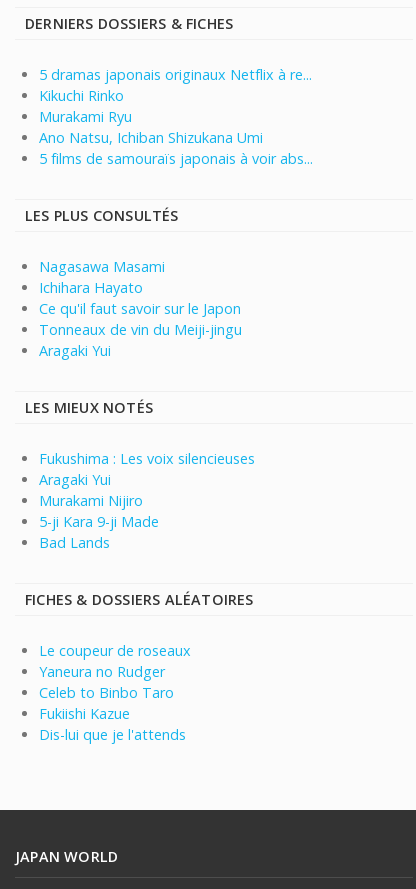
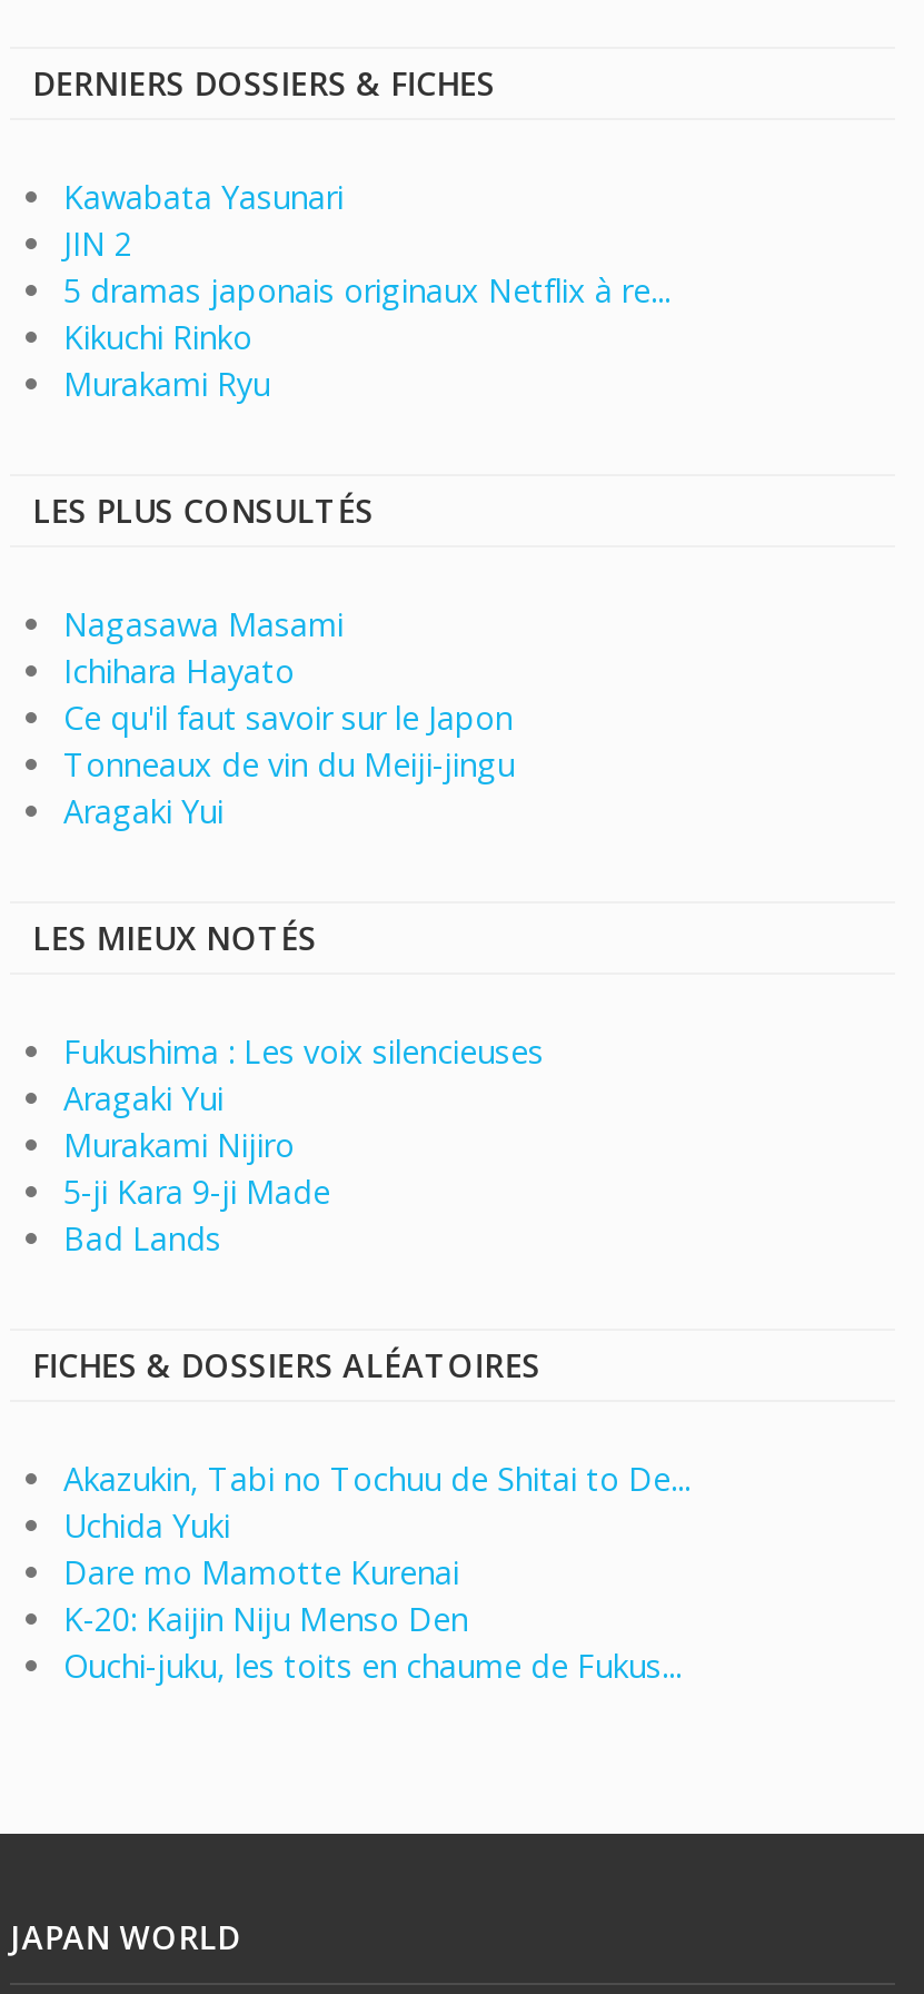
none -> [63,177,344,266] Kawabata Yasunari | JIN 2
moved [39,65,312,126] -> [63,270,670,406]: 5 dramas japonais originaux Netflix à re... | Kikuchi Rinko | Murakami Ryu
[39,128,313,168] Ano Natsu, Ichiban Shizukana Umi | 5 films de samouraïs japonais à voir abs... -> none
[39,641,191,744] Le coupeur de roseaux | Yaneura no Rudger | Celeb to Binbo Taro | Fukiishi Kazue | Dis-lui que je l'attends -> [63,1459,690,1688] Akazukin, Tabi no Tochuu de Shitai to De... | Uchida Yuki | Dare mo Mamotte Kurenai | K-20: Kaijin Niju Menso Den | Ouchi-juku, les toits en chaume de Fukus...

